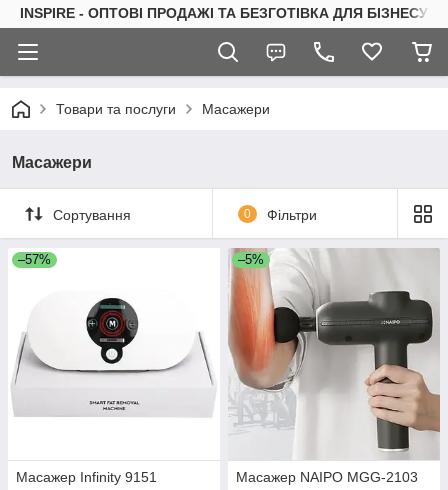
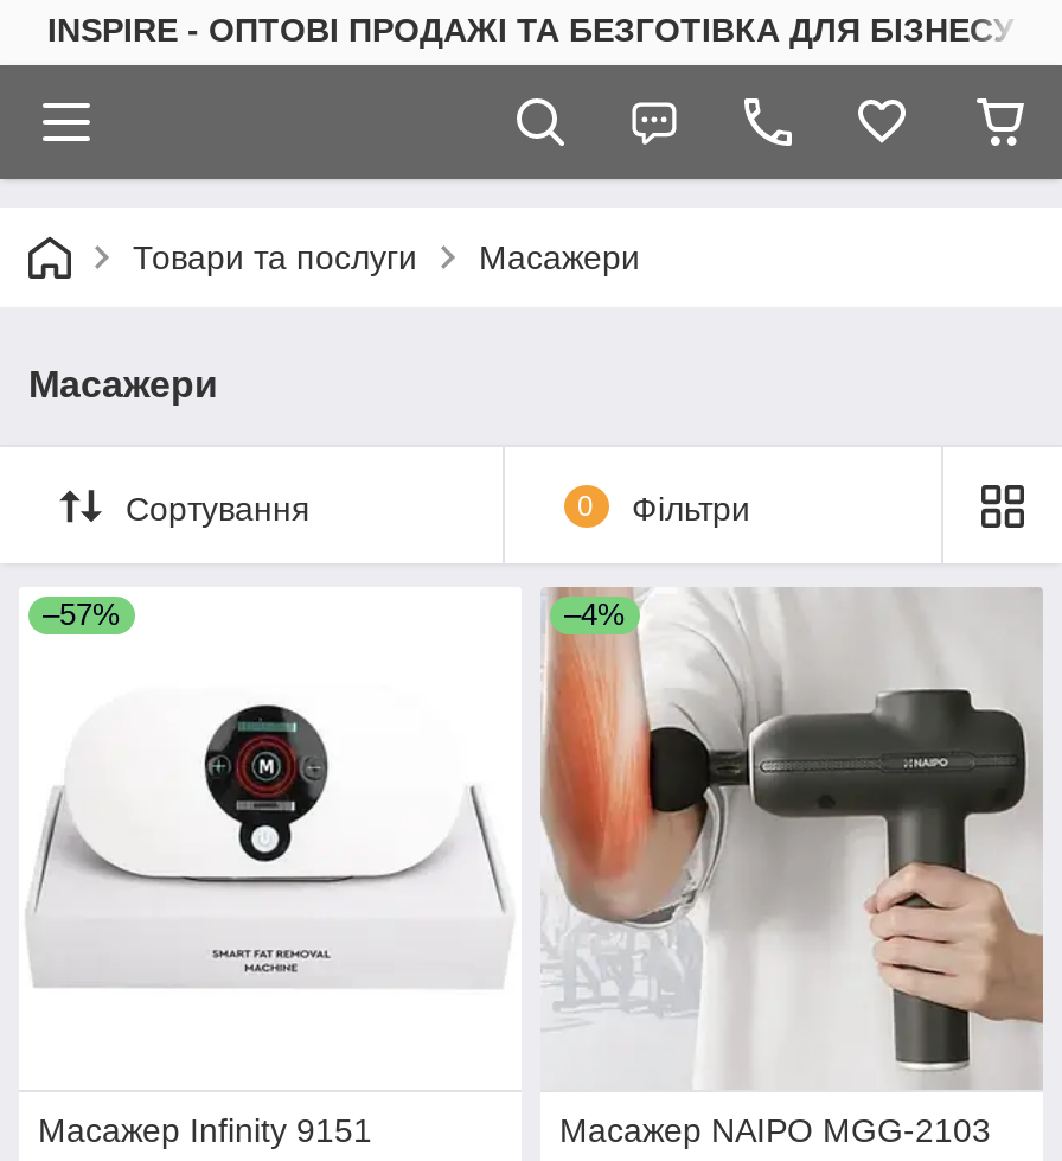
[238,252,264,267] –5% -> [564,597,626,632] –4%

